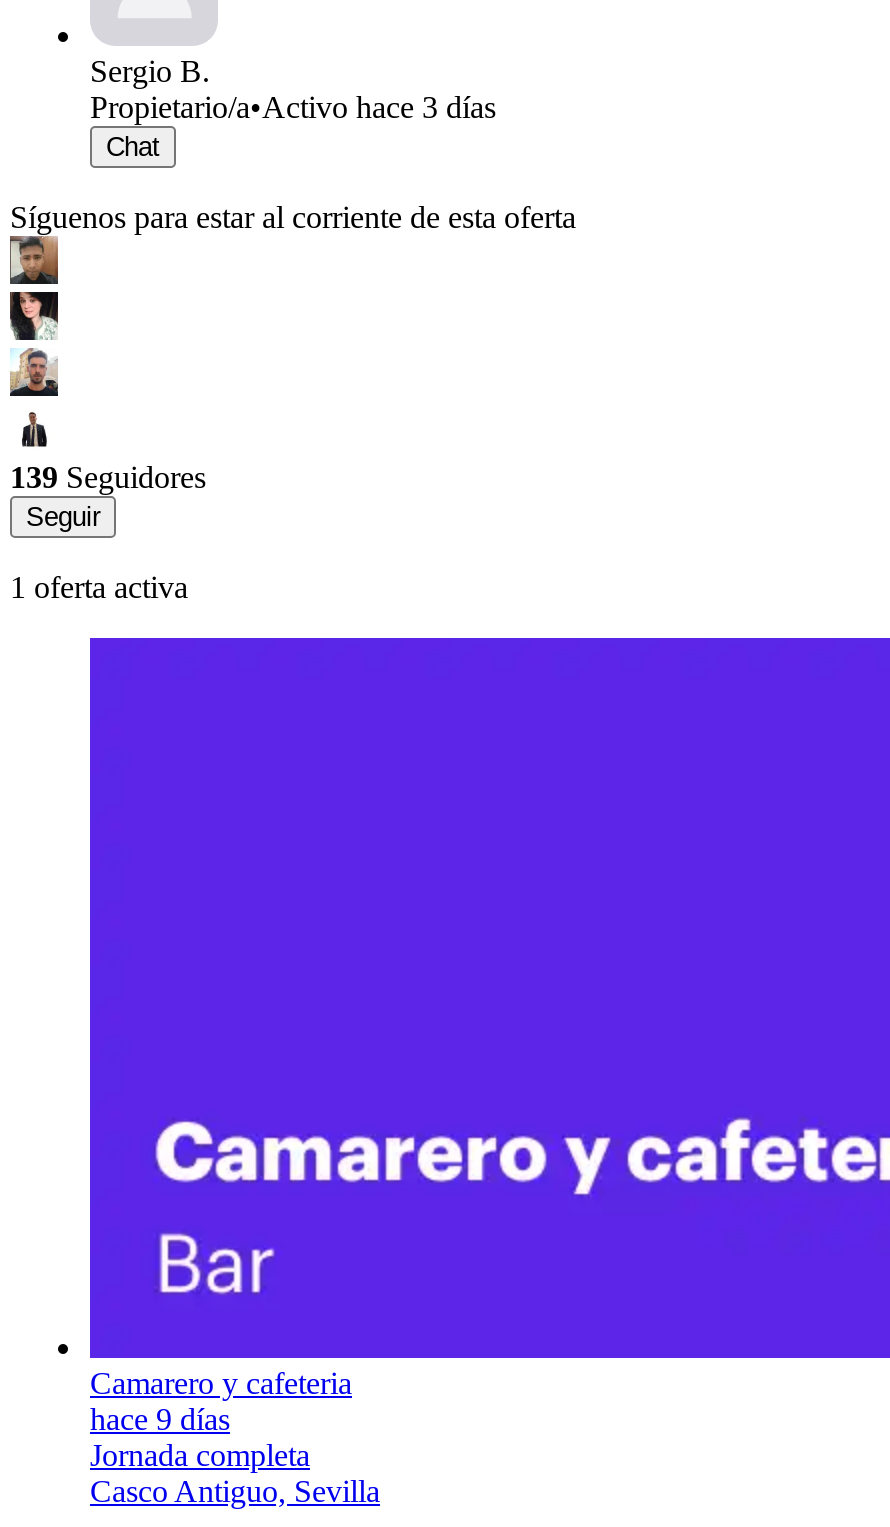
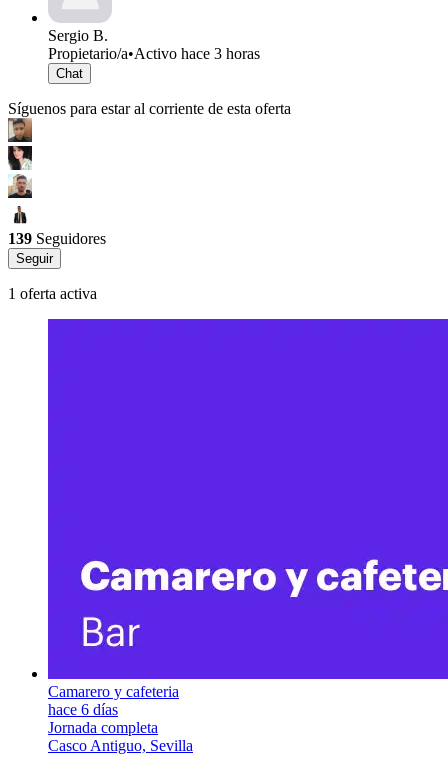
[90,90,496,124] Propietario/a•Activo hace 3 días -> [48,45,260,62] Propietario/a•Activo hace 3 horas
[90,1402,230,1436] hace 9 días -> [48,701,118,718] hace 6 días

